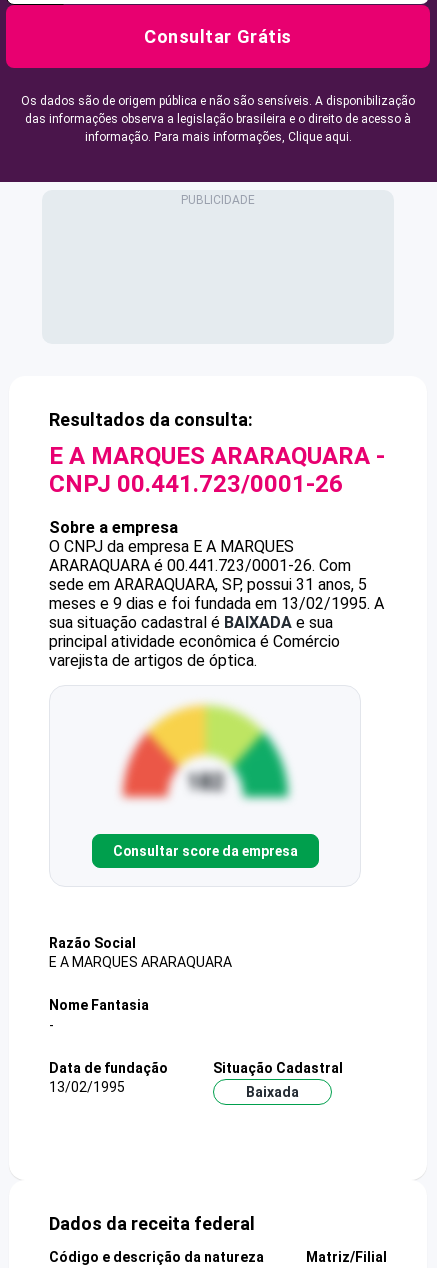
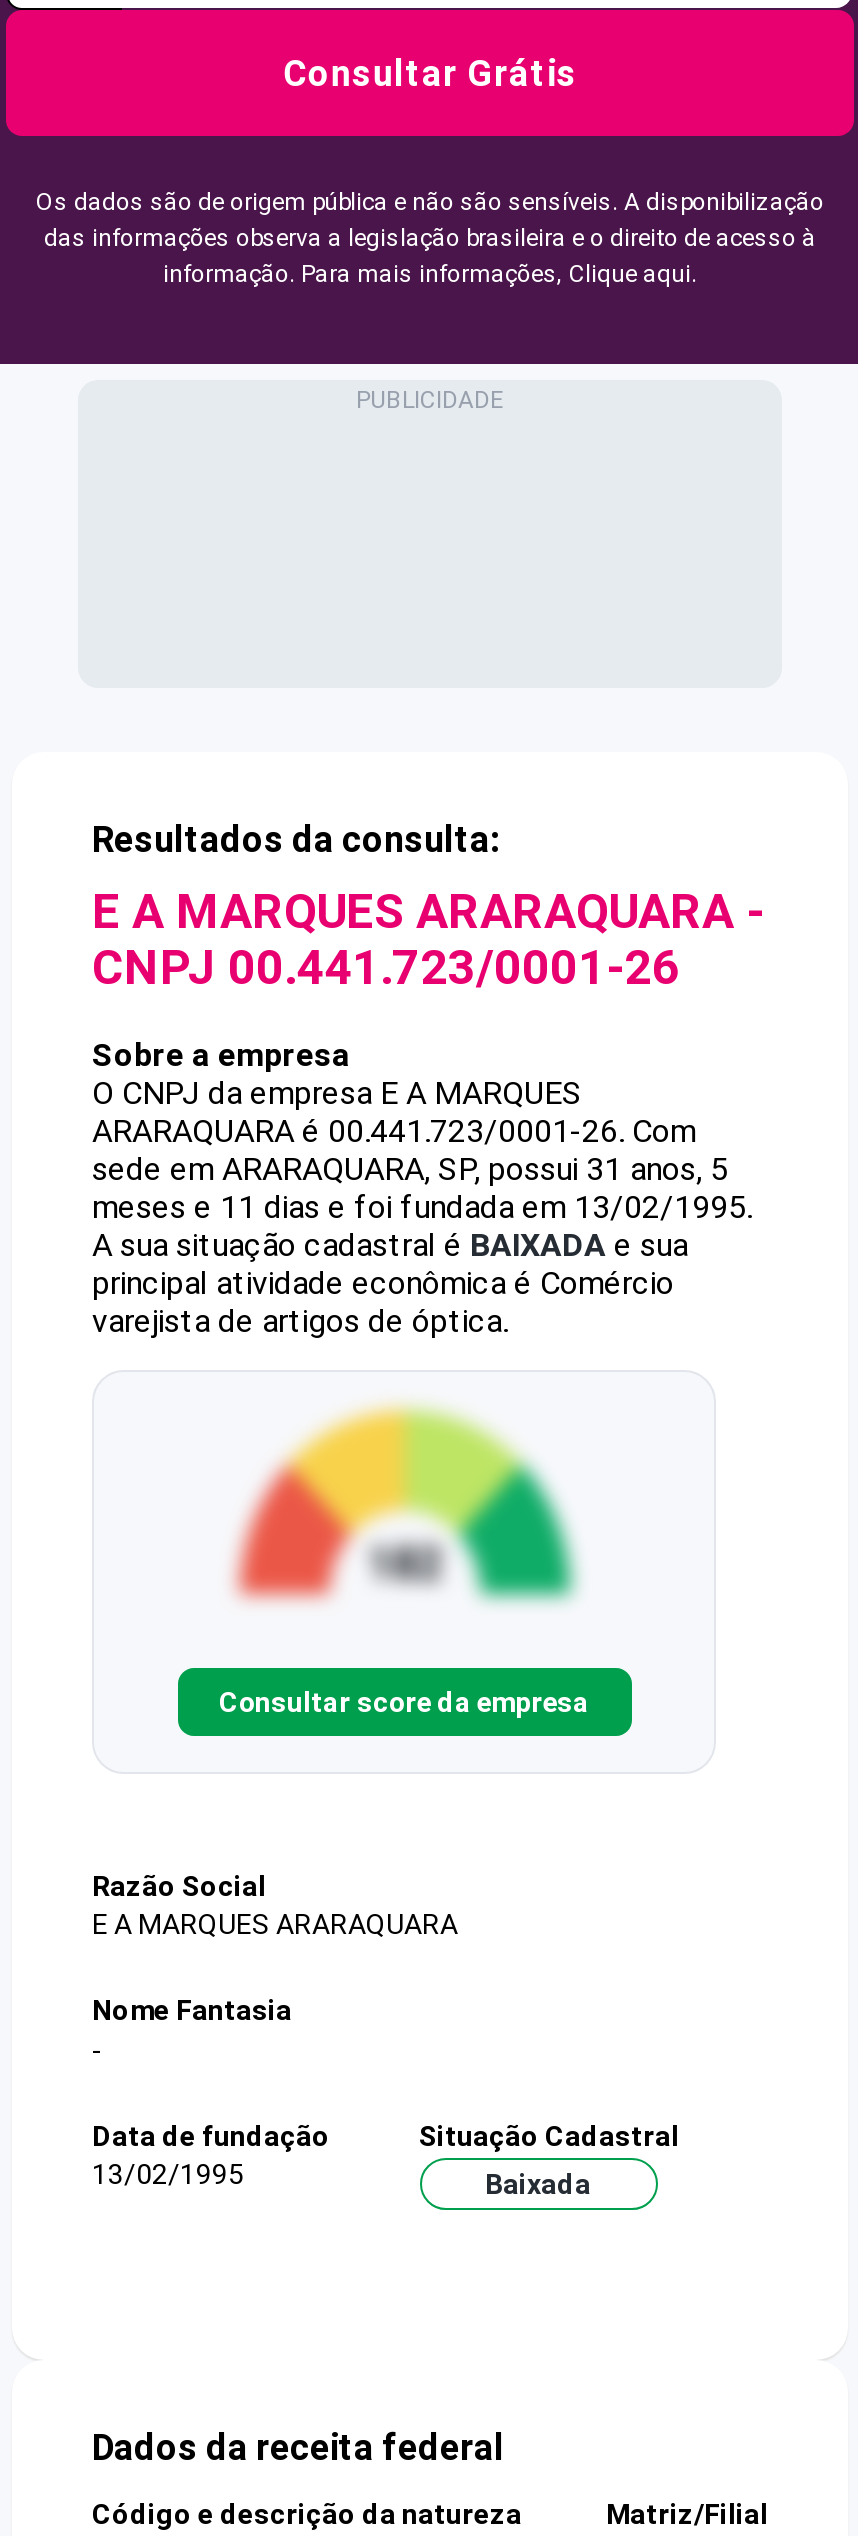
[49,594,384,632] meses e 9 dias e foi fundada em 13/02/1995. A | sua situação cadastral é BAIXADA e sua -> [92,1188,752,1264] meses e 11 dias e foi fundada em 13/02/1995. | A sua situação cadastral é BAIXADA e sua

